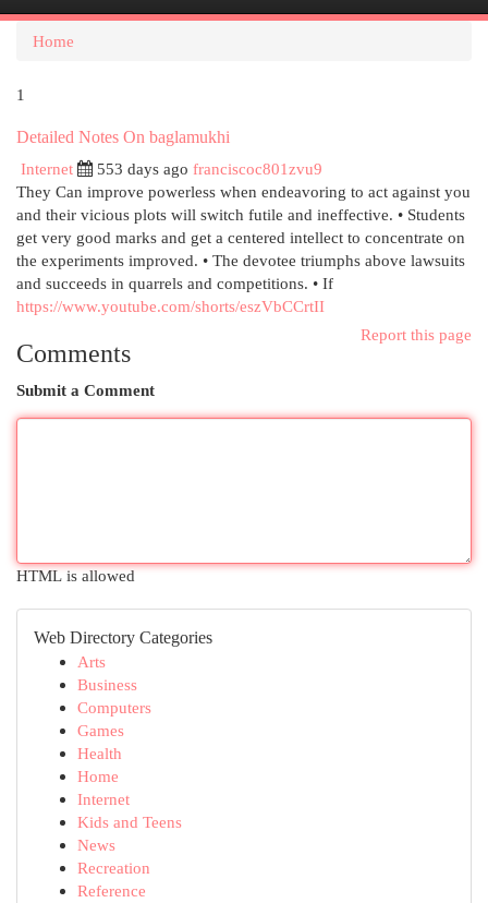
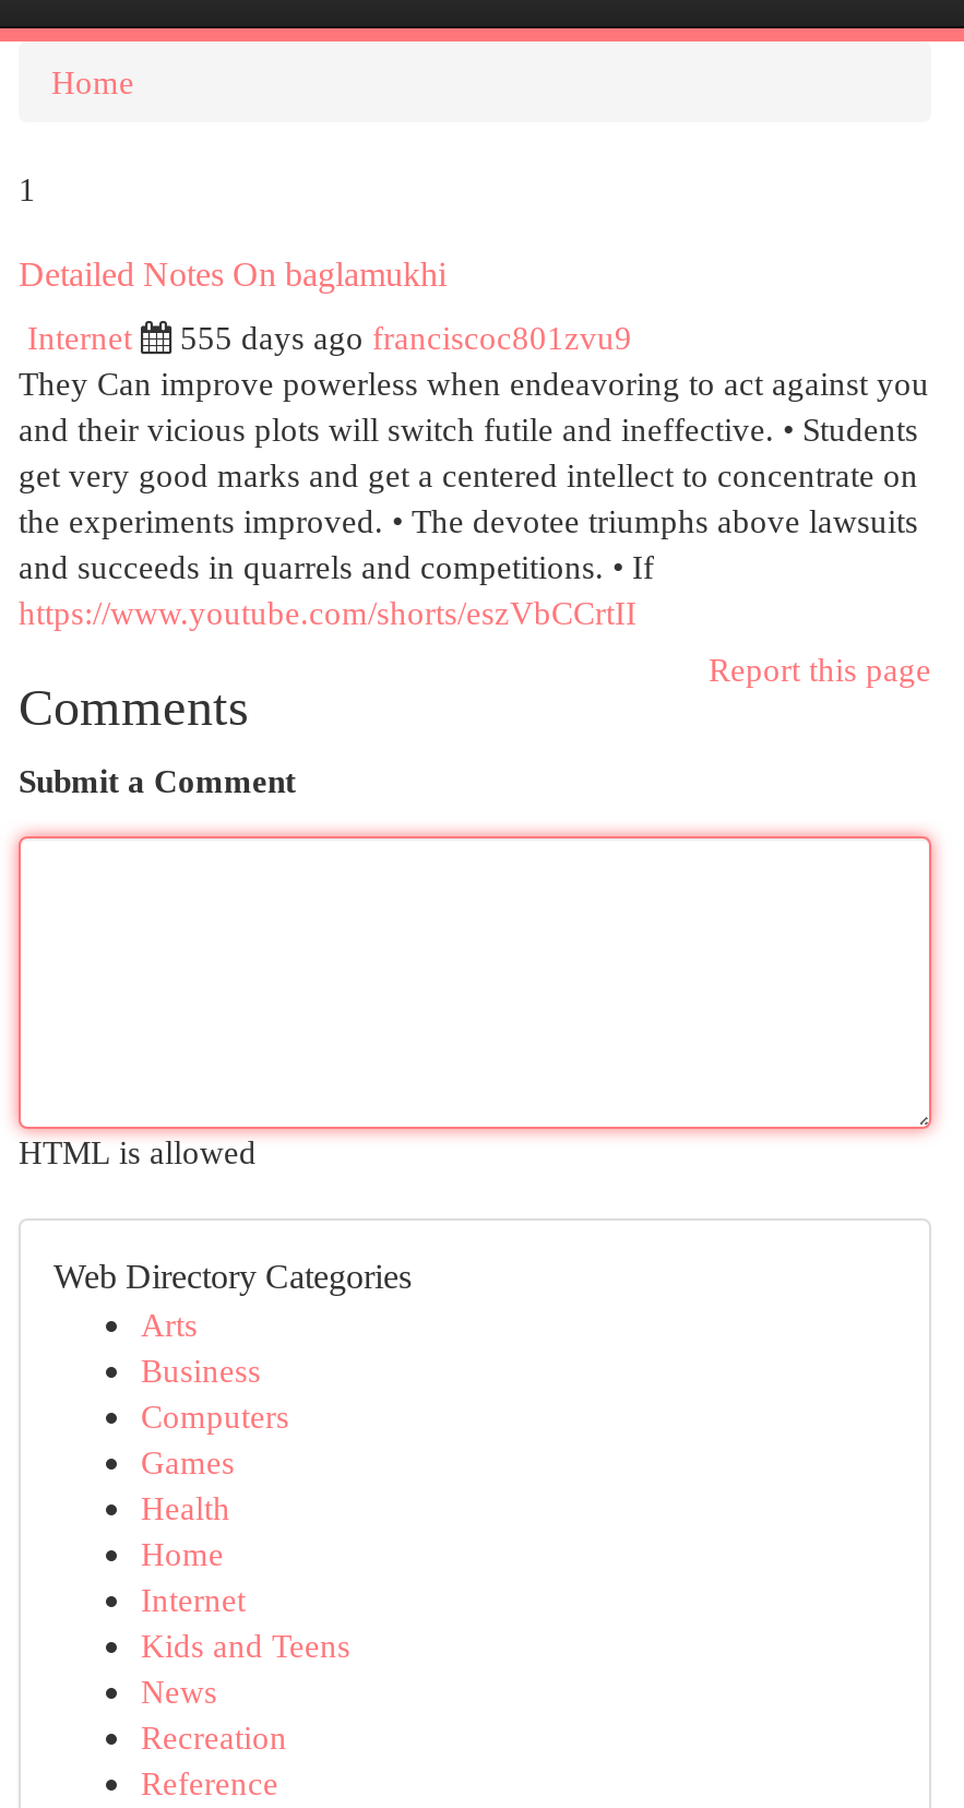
[97,159,322,178] 553 days ago franciscoc801zvu9 -> [180,319,632,356] 555 days ago franciscoc801zvu9

